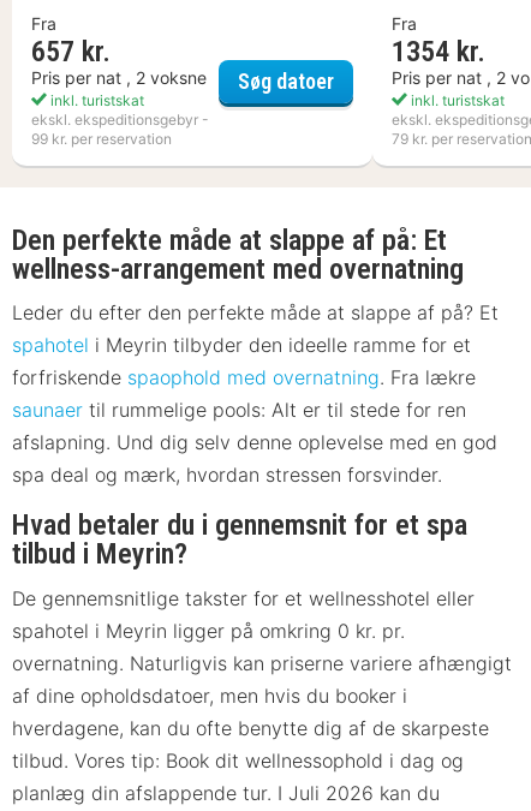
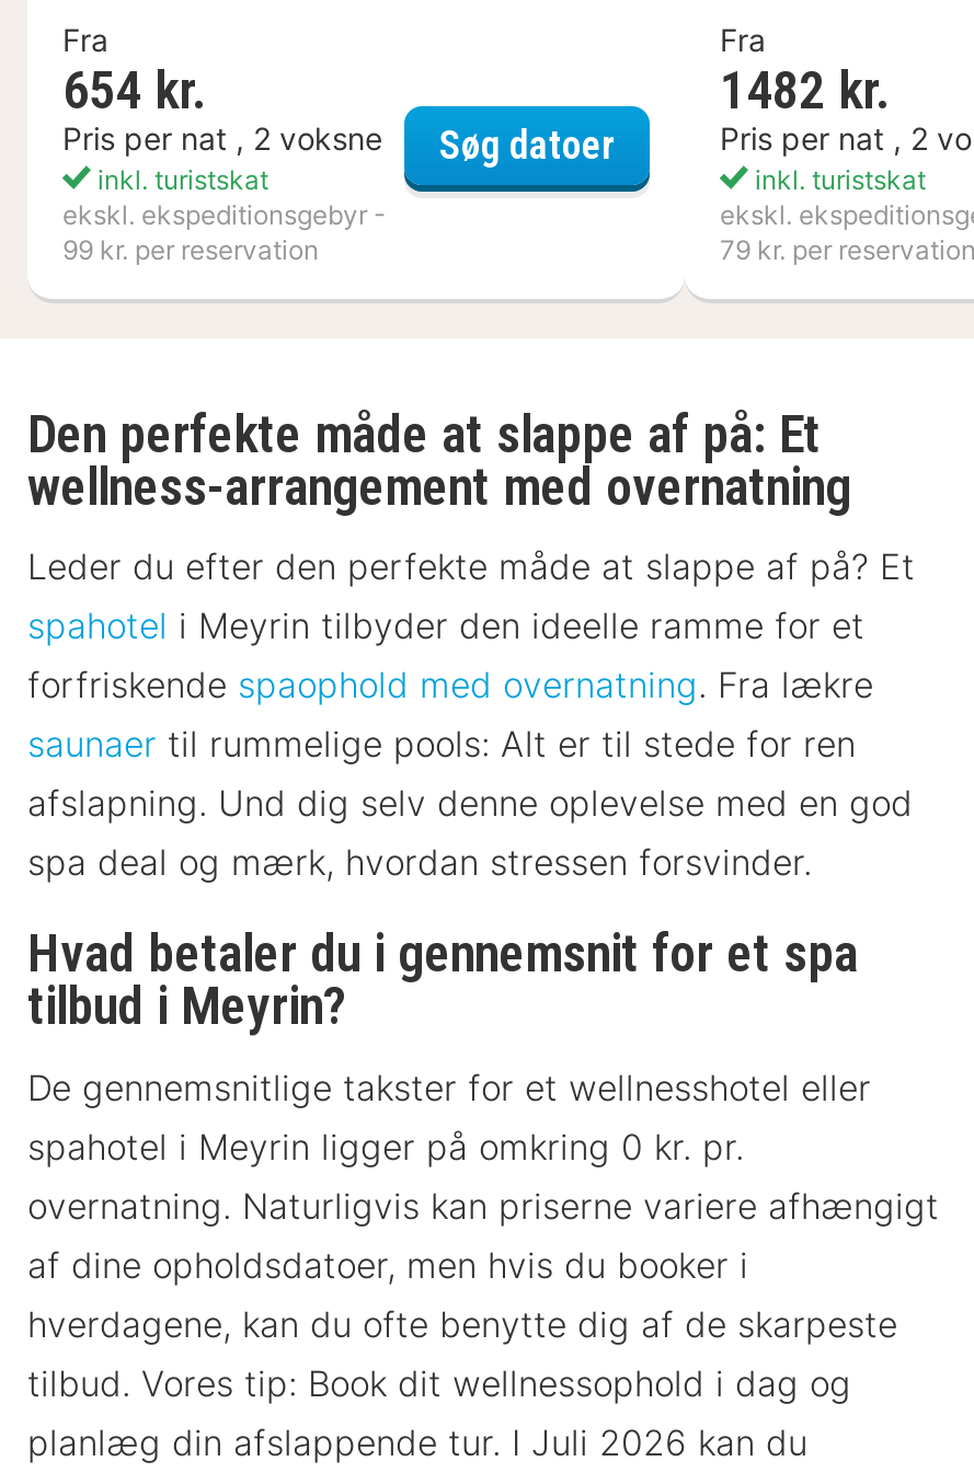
[31,35,111,69] 657 kr. -> [62,61,207,122] 654 kr.
[392,35,485,69] 1354 kr. -> [720,61,891,122] 1482 kr.

